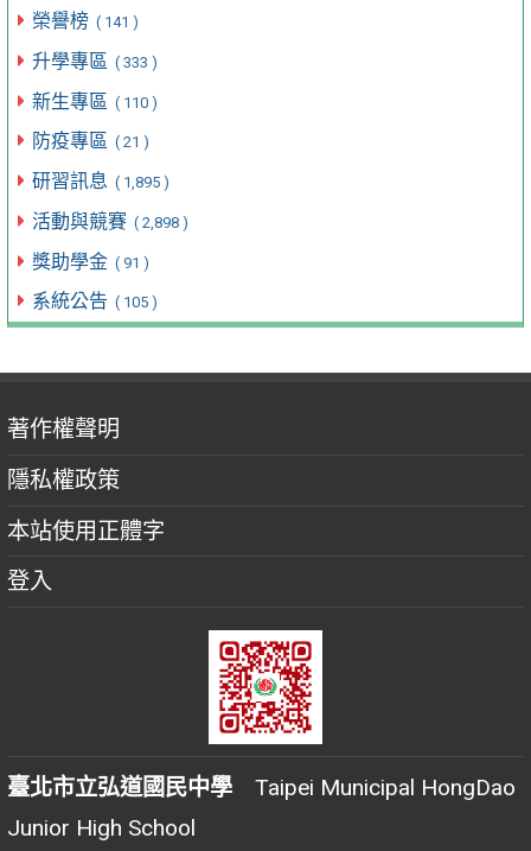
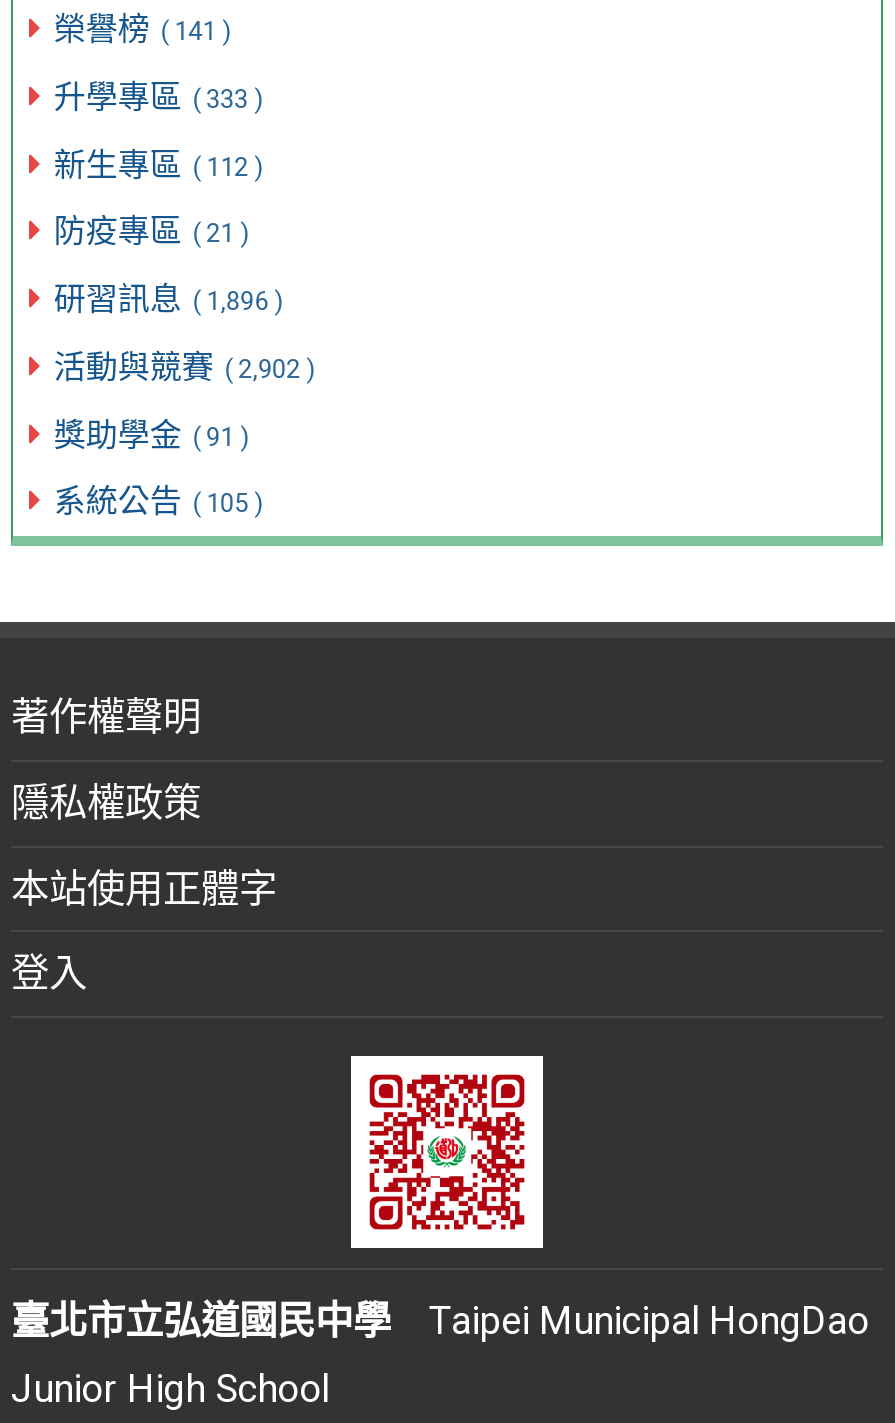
[32,90,157,112] 新生專區 ( 110 ) -> [54,145,264,183] 新生專區 ( 112 )
[32,170,169,192] 研習訊息 ( 1,895 ) -> [54,280,284,318] 研習訊息 ( 1,896 )
[32,210,188,233] 活動與競賽 ( 2,898 ) -> [54,348,316,386] 活動與競賽 ( 2,902 )

